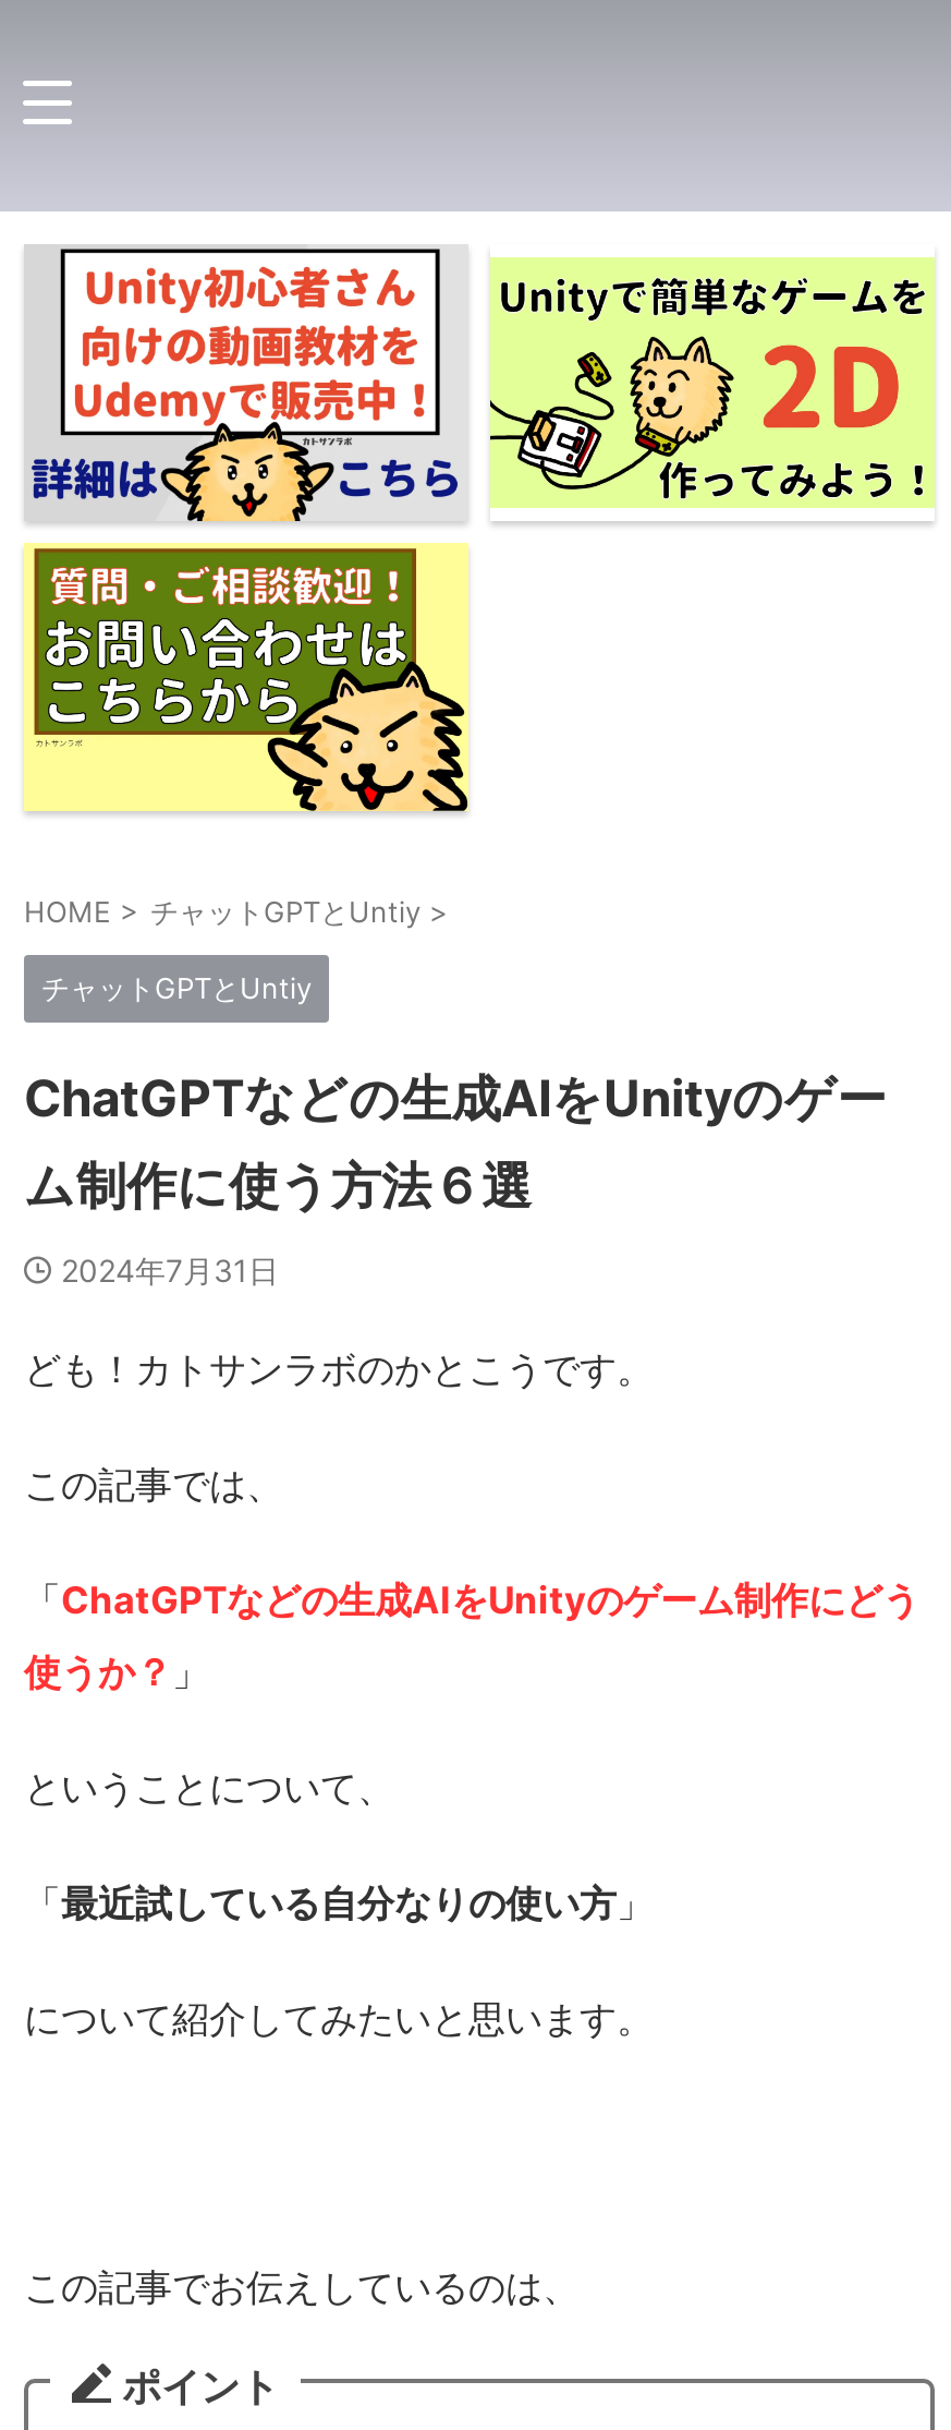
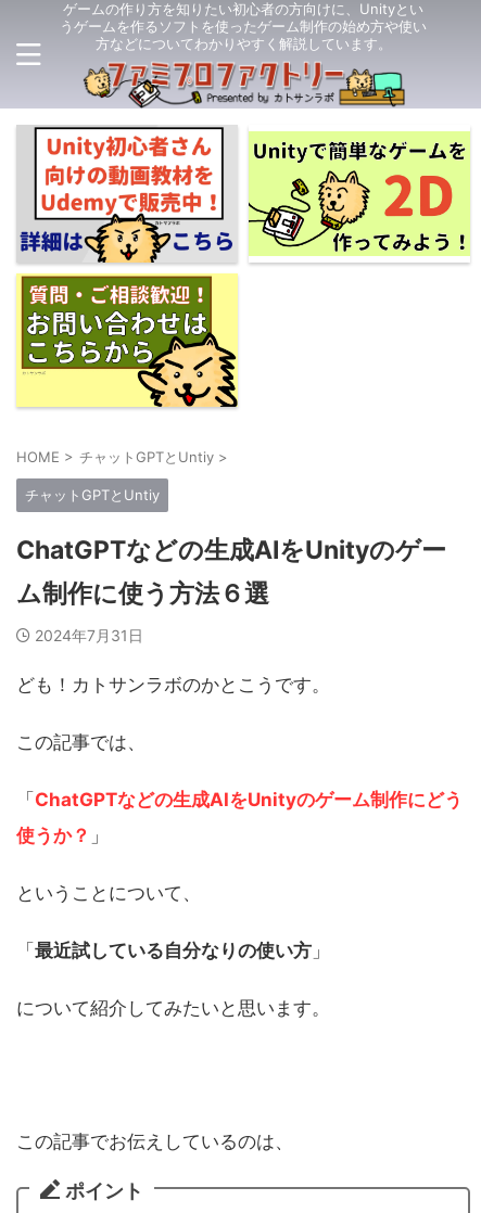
none -> [60,0,427,52] ゲームの作り方を知りたい初心者の方向けに、Unityとい | うゲームを作るソフトを使ったゲーム制作の始め方や使い | 方などについてわかりやすく解説しています。
none -> [83,62,406,108] [image]

